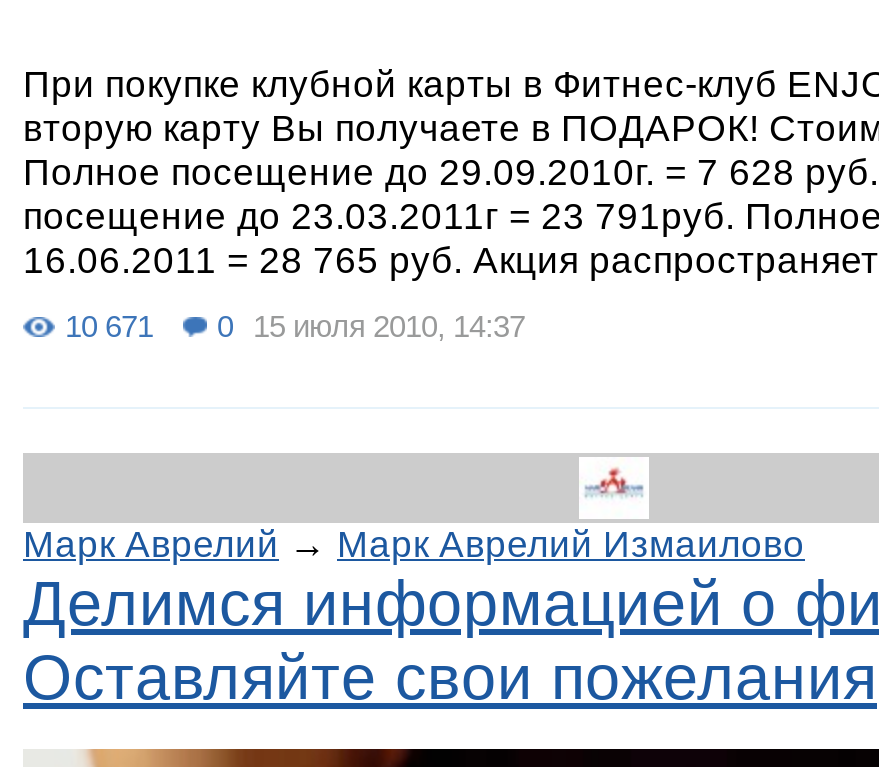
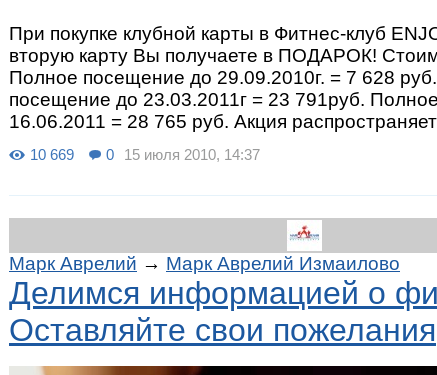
[65,308,153,342] 10 671 -> [30,145,74,162] 10 669

